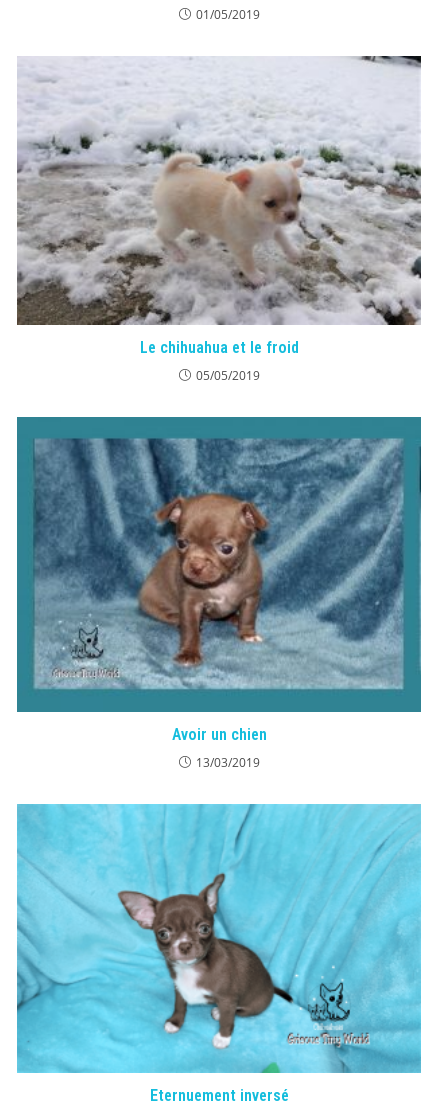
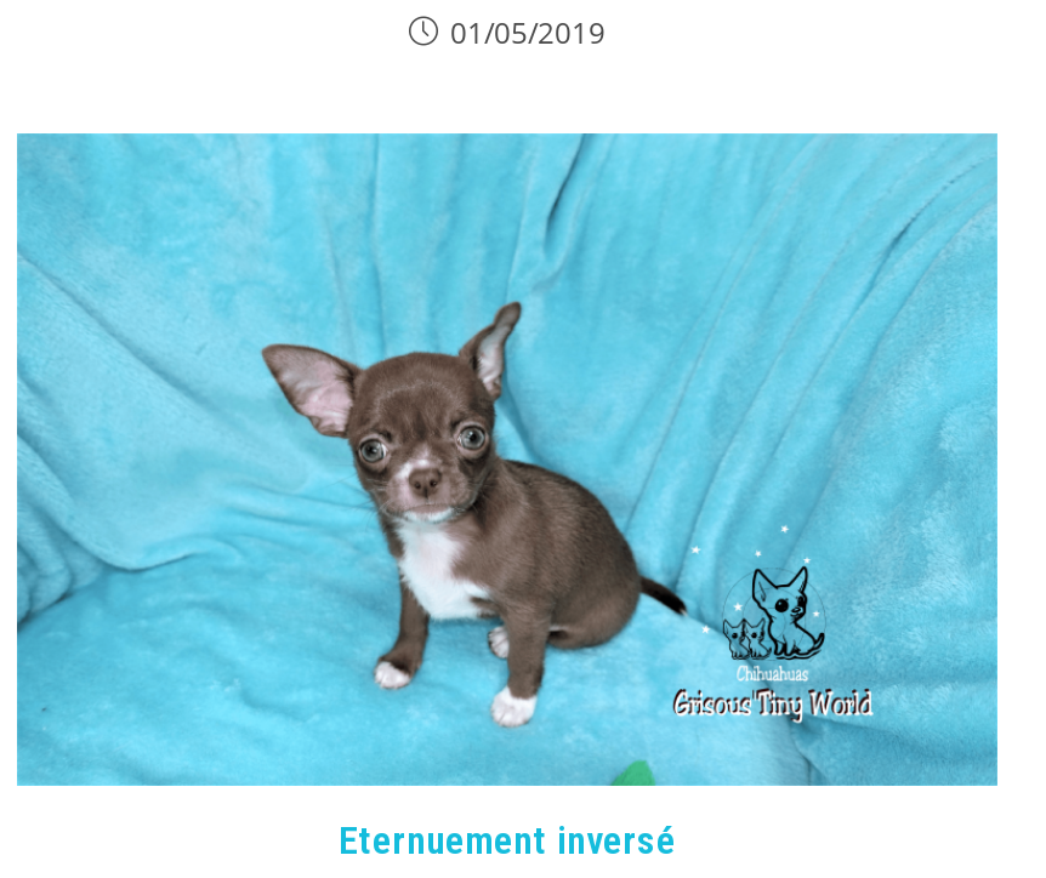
[16,55,422,384] [image] | Le chihuahua et le froid | 05/05/2019 -> none
[16,416,422,771] [image] | Avoir un chien | 13/03/2019 -> none

